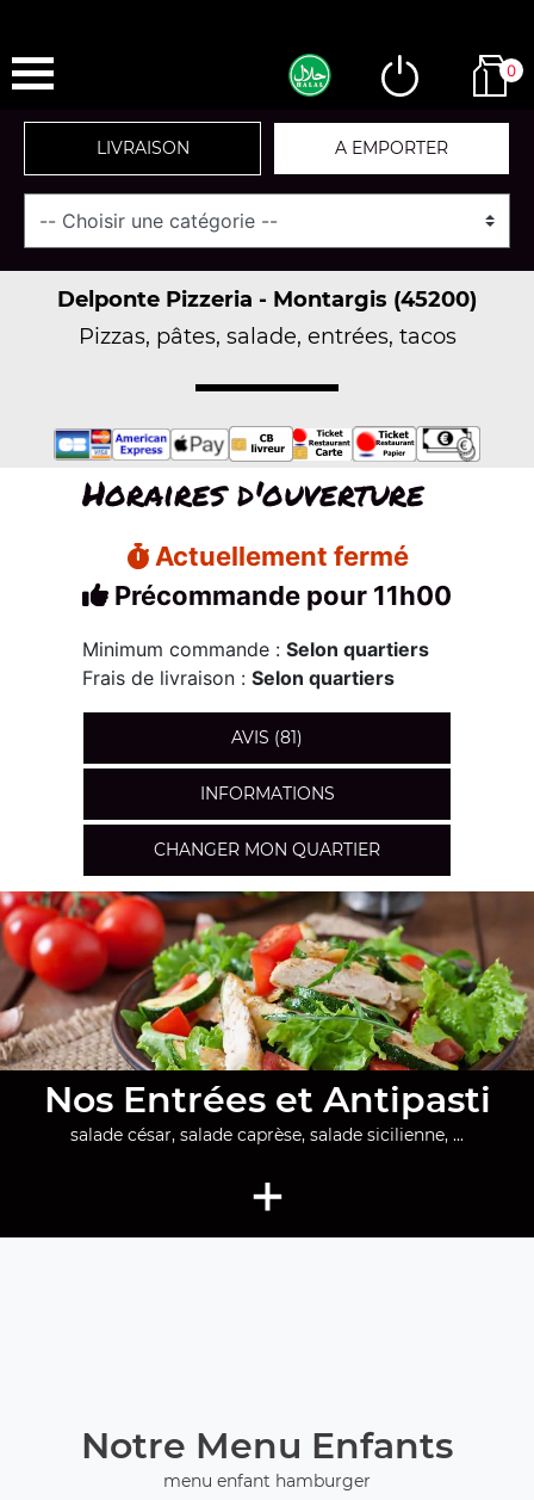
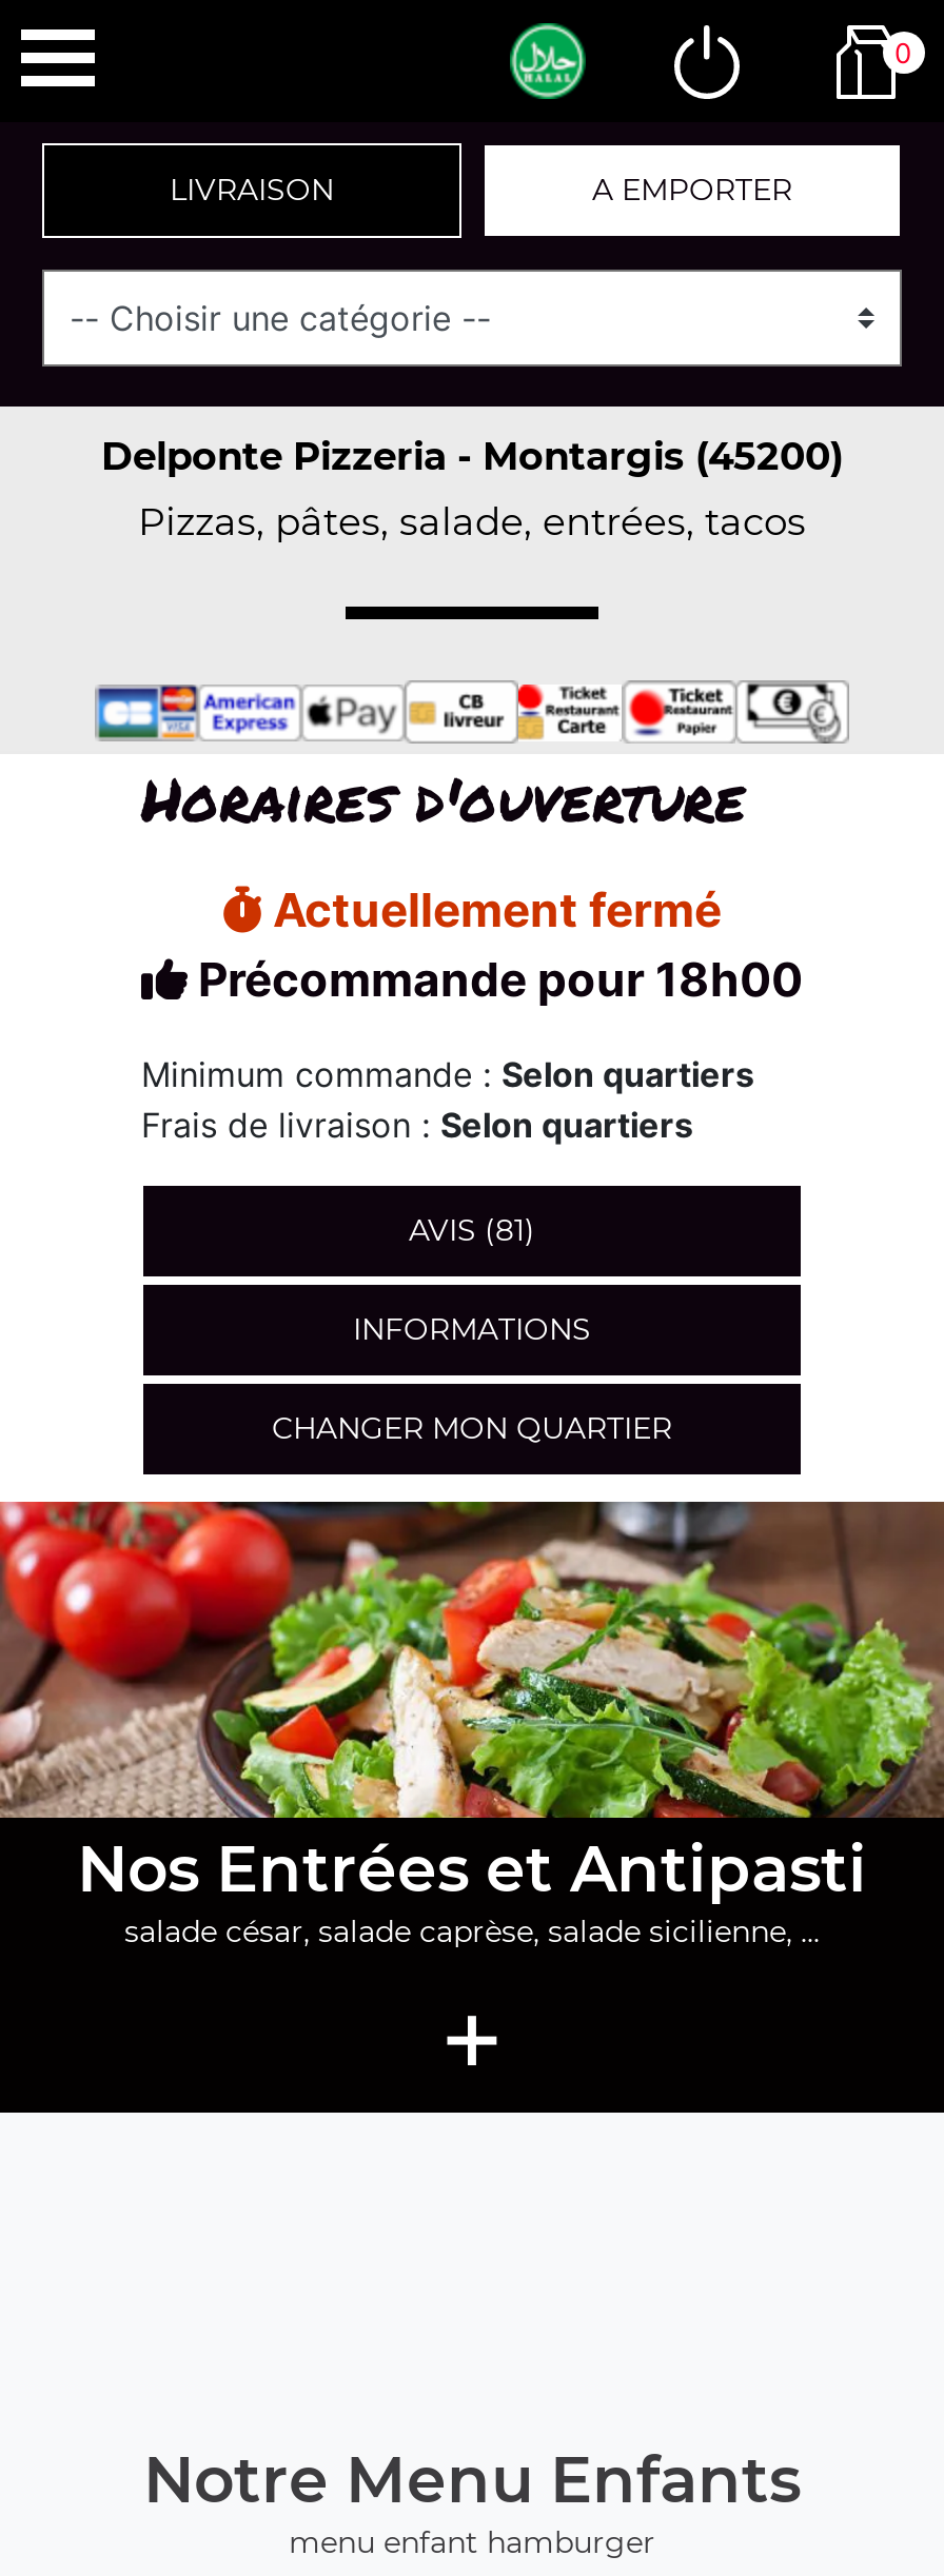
[108,580,452,611] Précommande pour 11h00 -> [188,952,803,1007] Précommande pour 18h00

